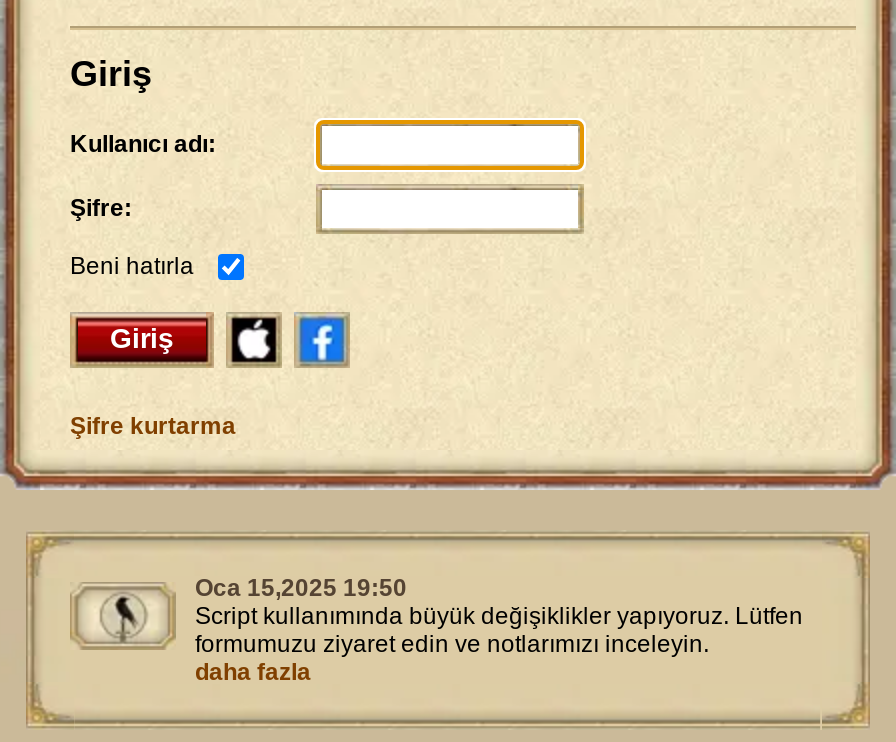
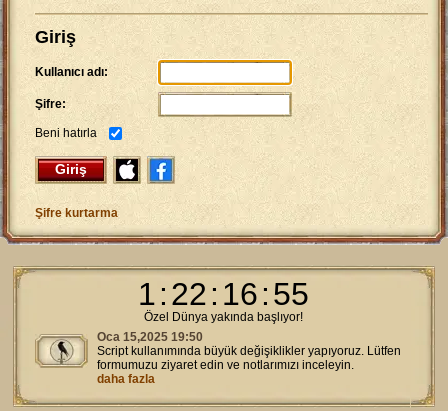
none -> [138,276,309,324] 1 : 22 : 16 : 55 | Özel Dünya yakında başlıyor!

